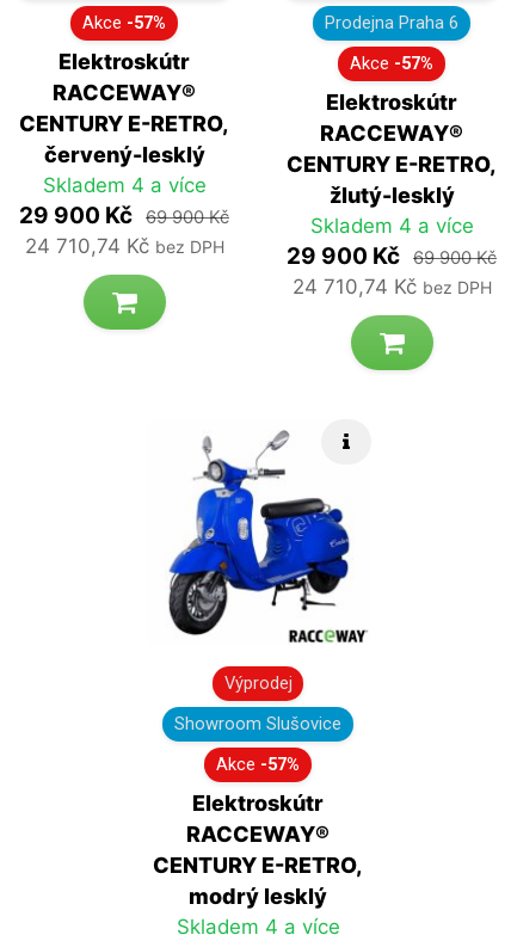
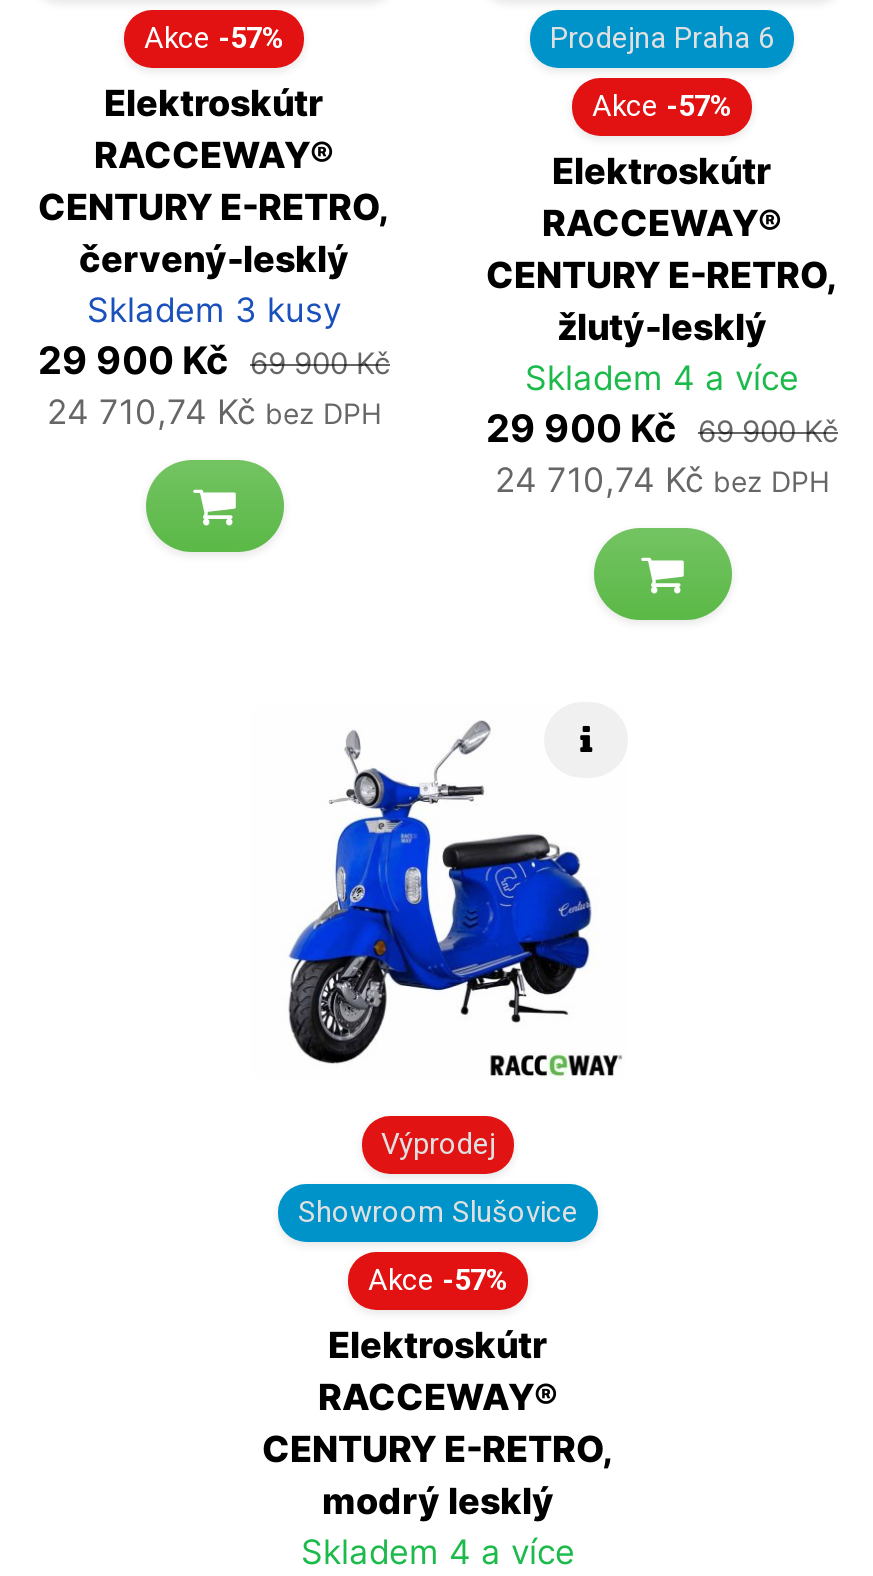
[42,173,206,197] Skladem 4 a více -> [87,290,341,330] Skladem 3 kusy

